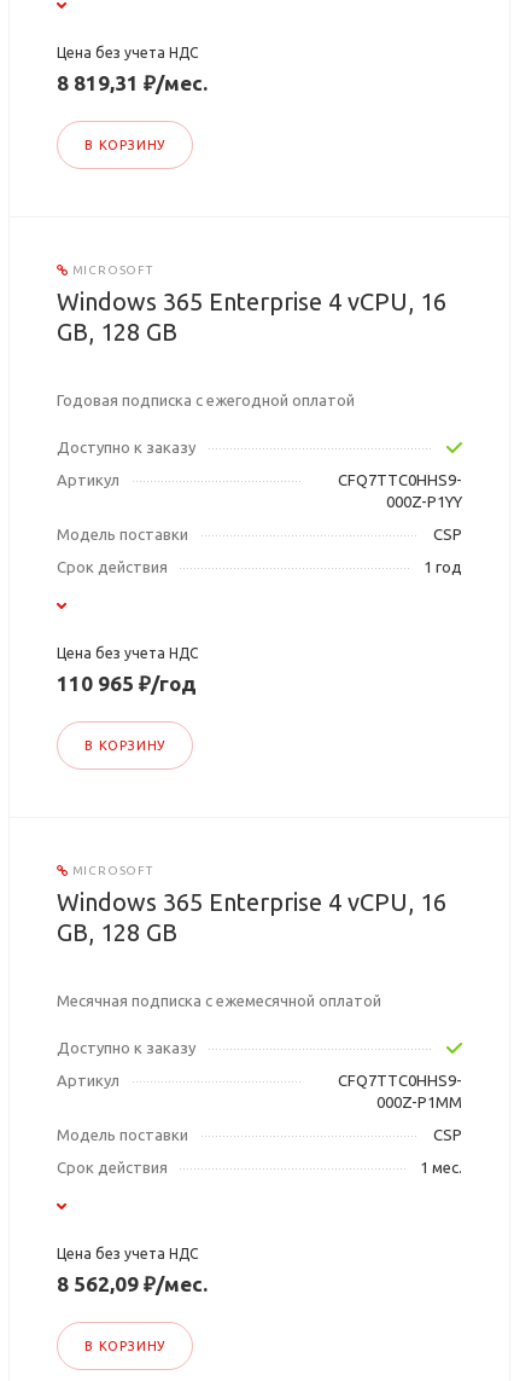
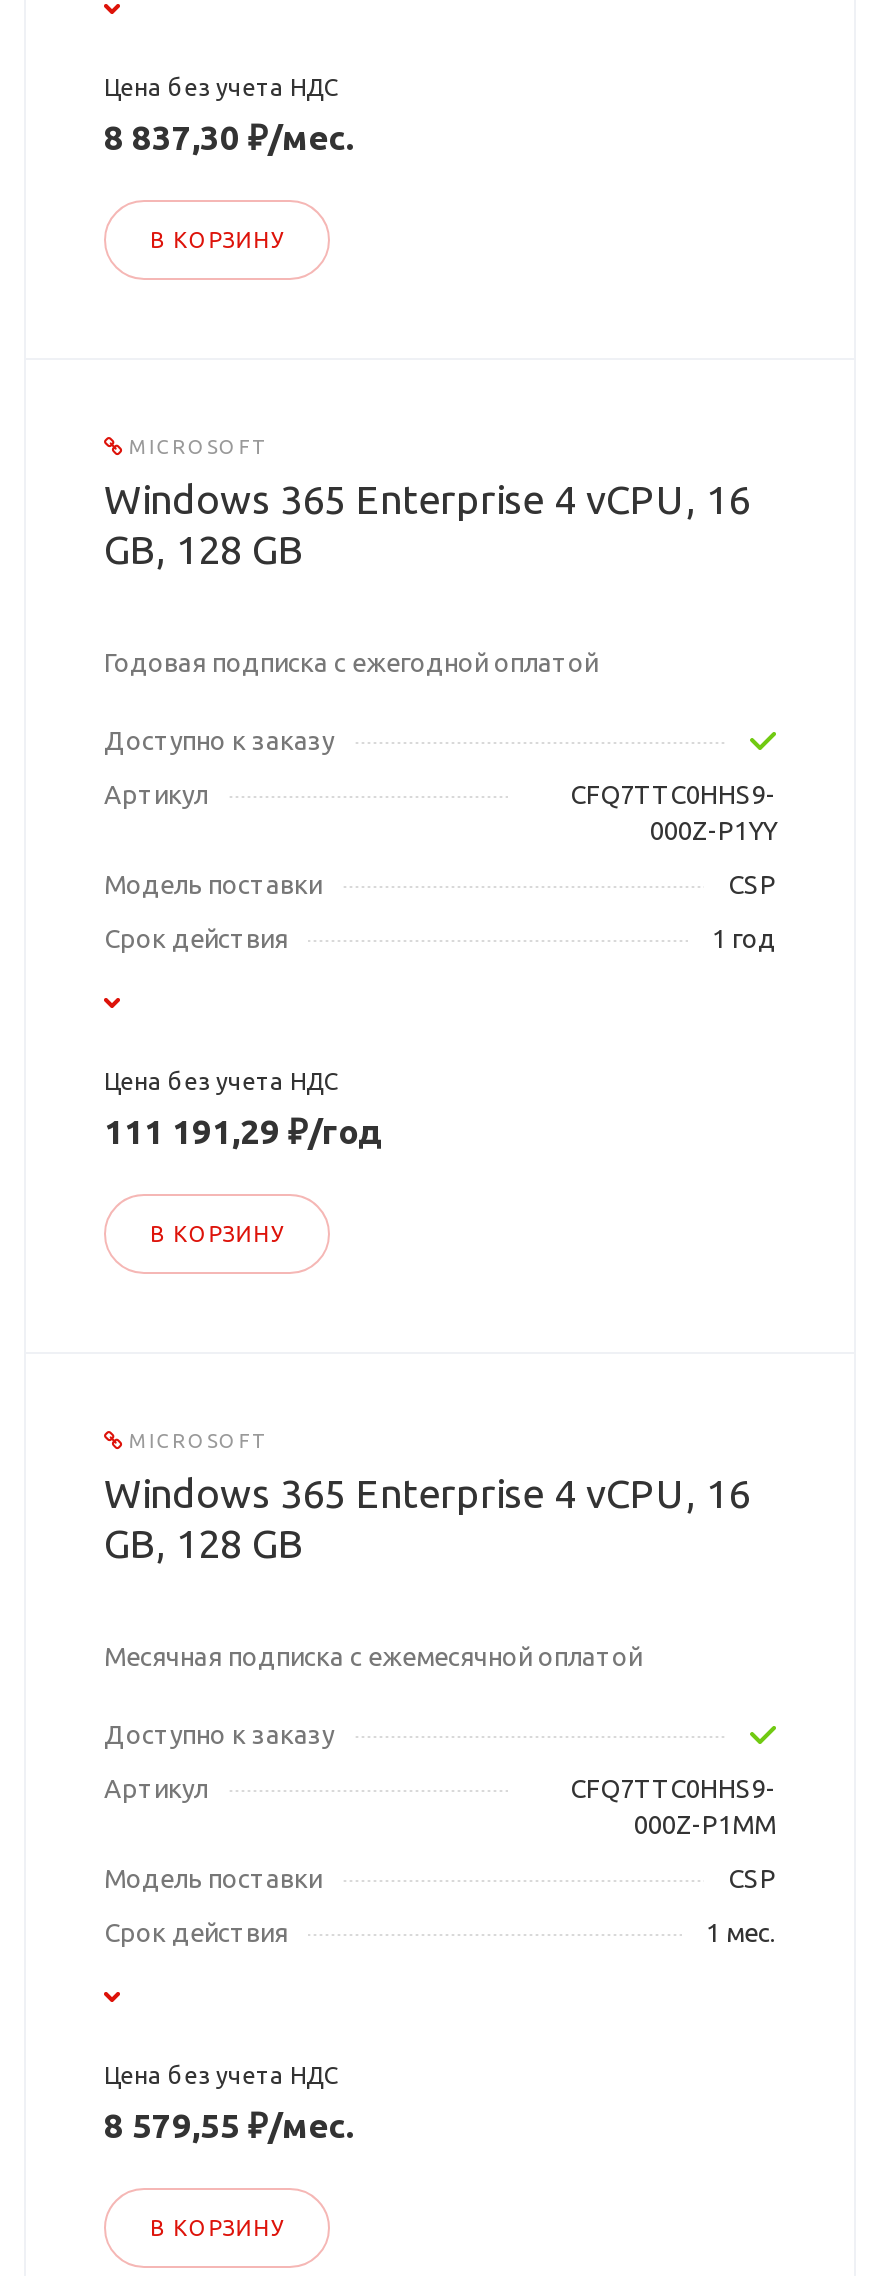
[57,72,208,94] 8 819,31 ₽/мес. -> [104,118,354,156] 8 837,30 ₽/мес.
[57,672,197,695] 110 965 ₽/год -> [104,1112,384,1150] 111 191,29 ₽/год
[57,1273,208,1295] 8 562,09 ₽/мес. -> [104,2106,354,2144] 8 579,55 ₽/мес.

